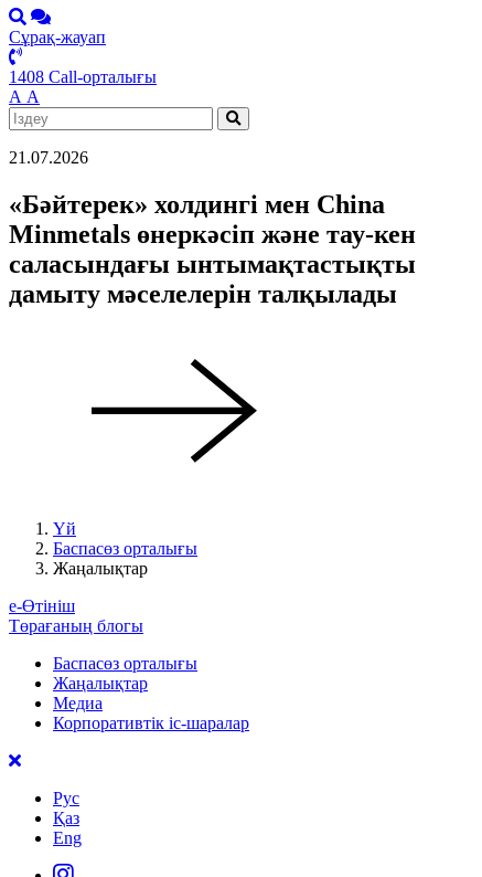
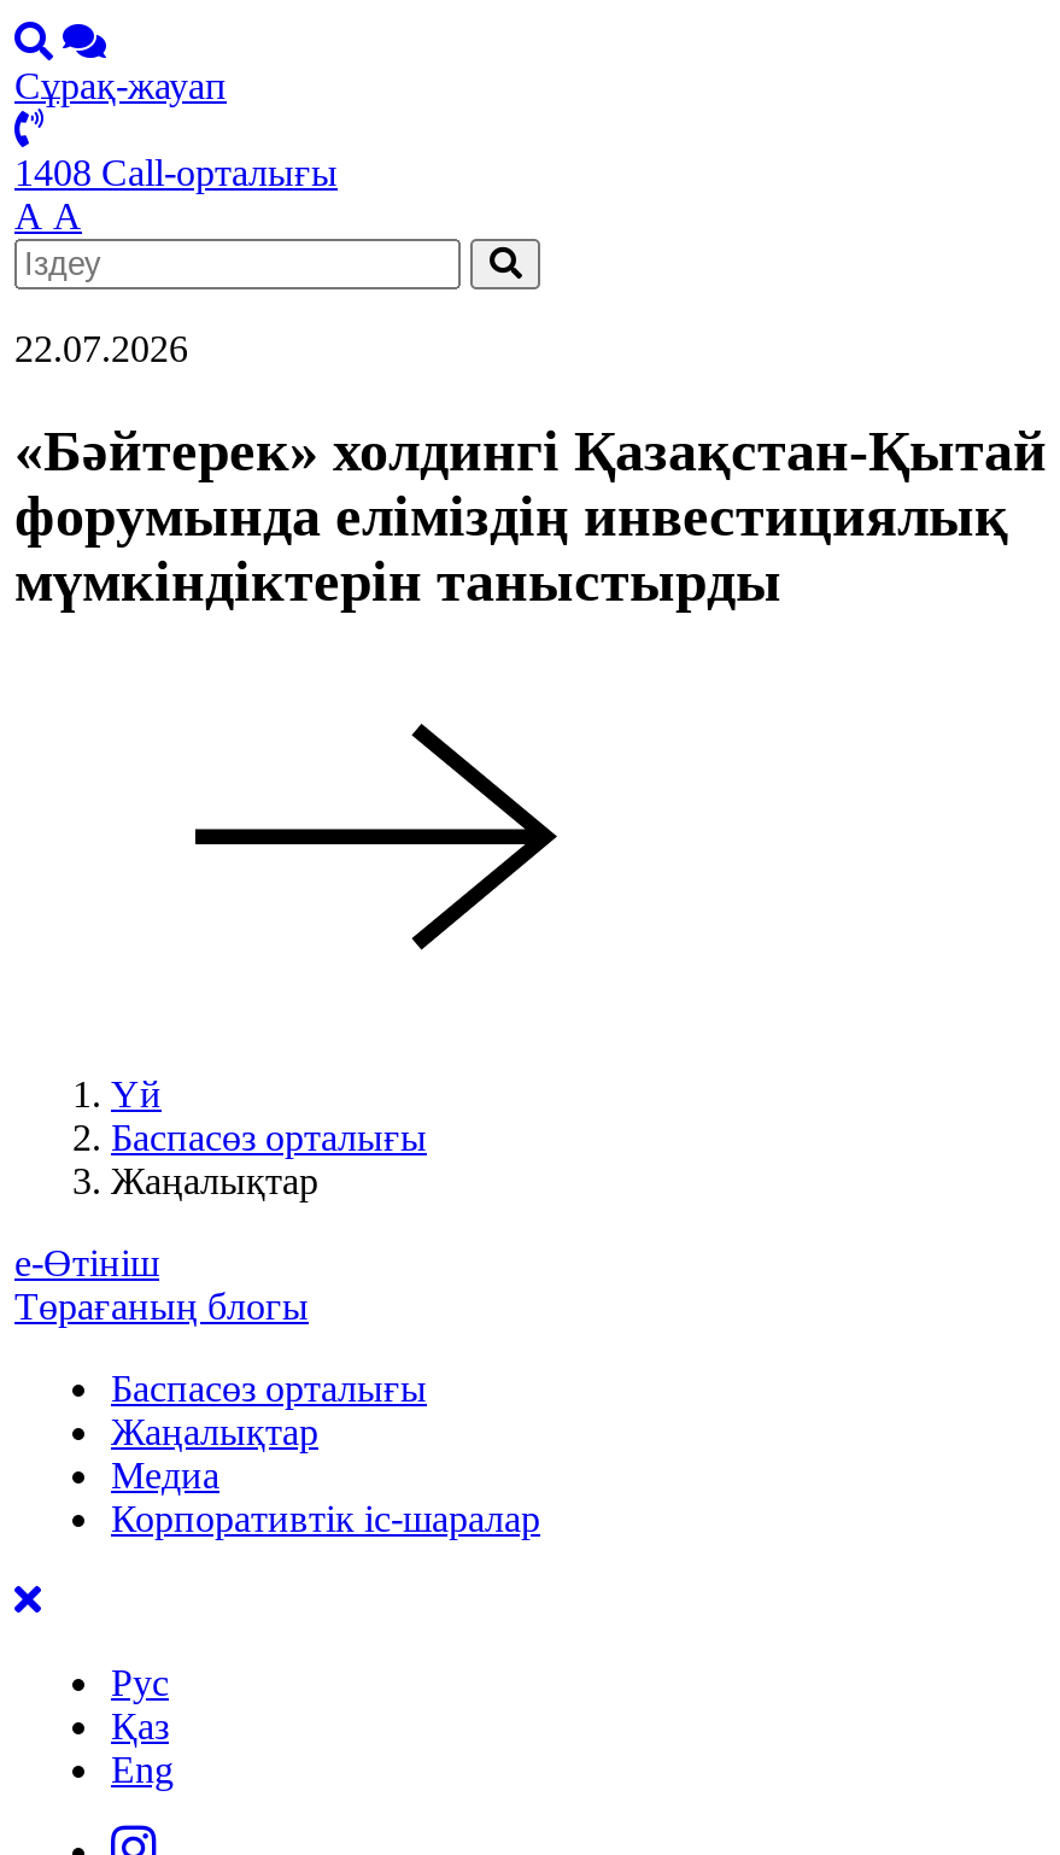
[9,148,88,167] 21.07.2026 -> [14,328,188,369] 22.07.2026
[9,190,416,308] «Бәйтерек» холдингі мен China | Minmetals өнеркәсіп және тау-кен | саласындағы ынтымақтастықты | дамыту мәселелерін талқылады -> [14,419,1047,612] «Бәйтерек» холдингі Қазақстан-Қытай | форумында еліміздің инвестициялық | мүмкіндіктерін таныстырды

